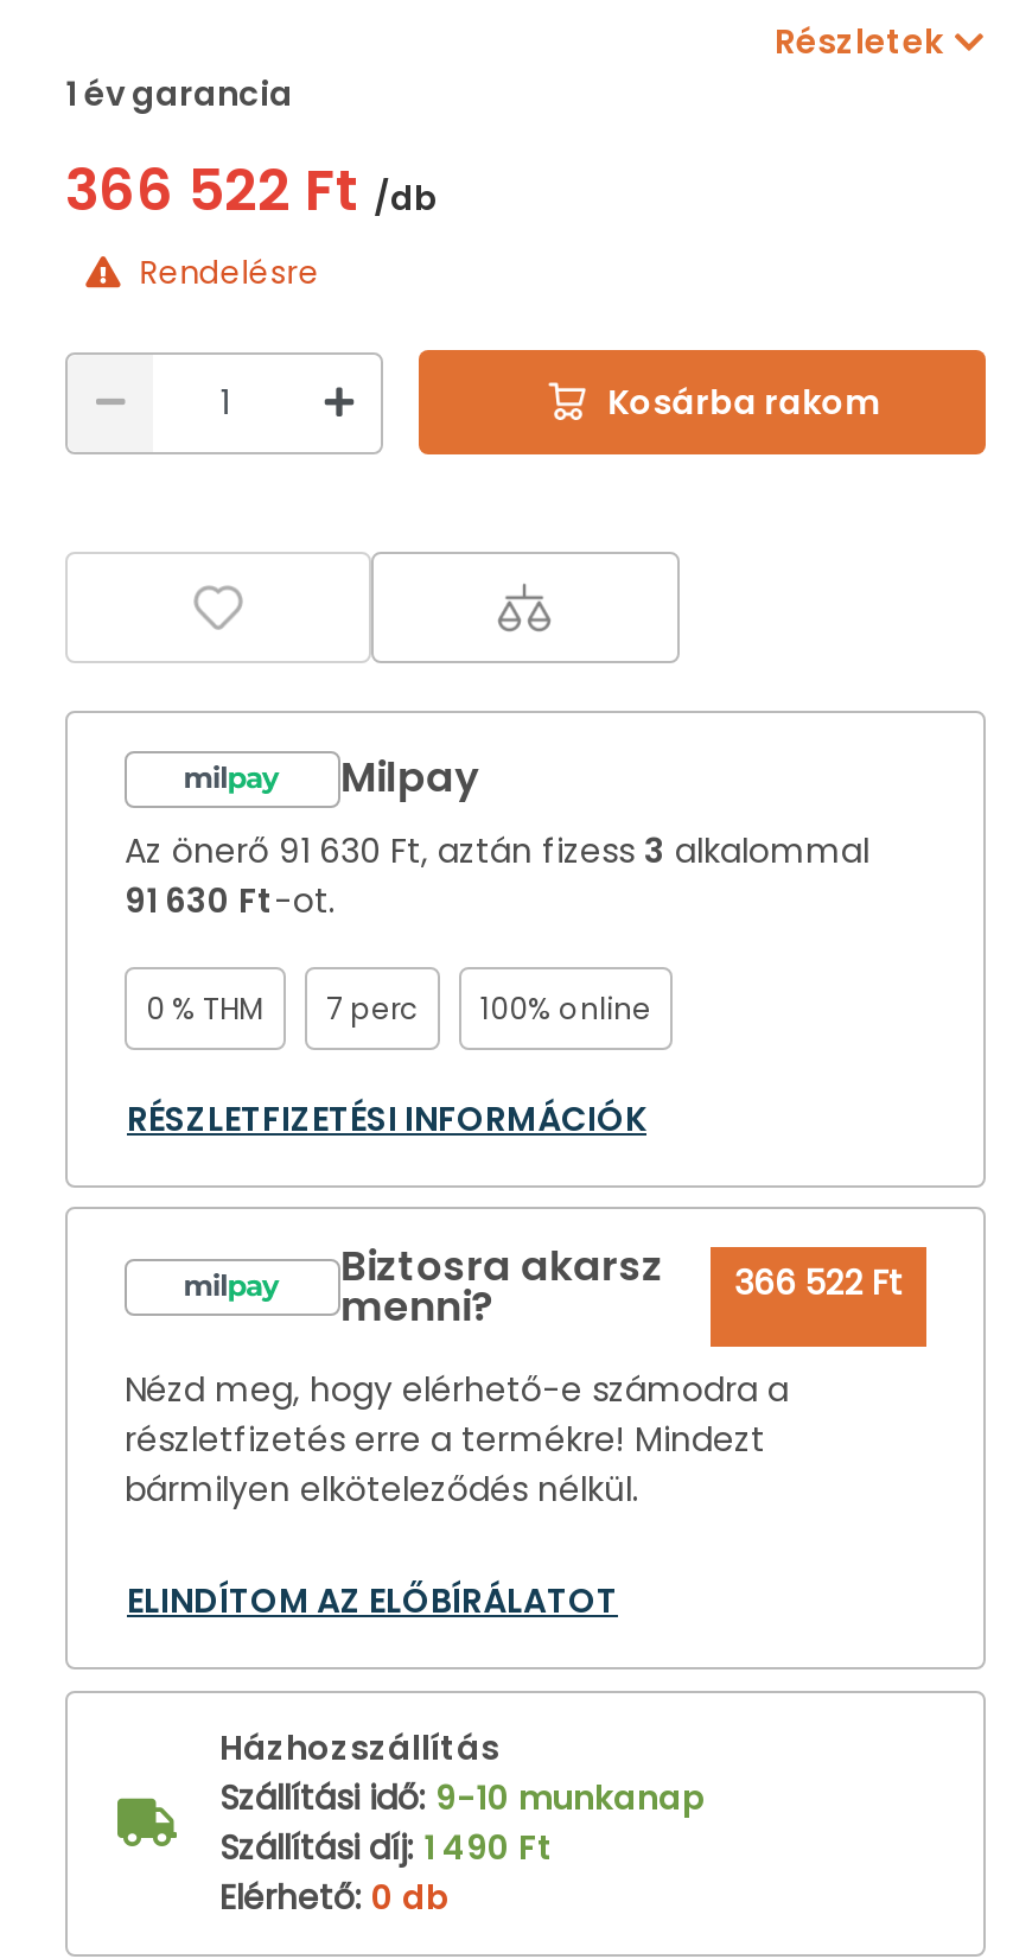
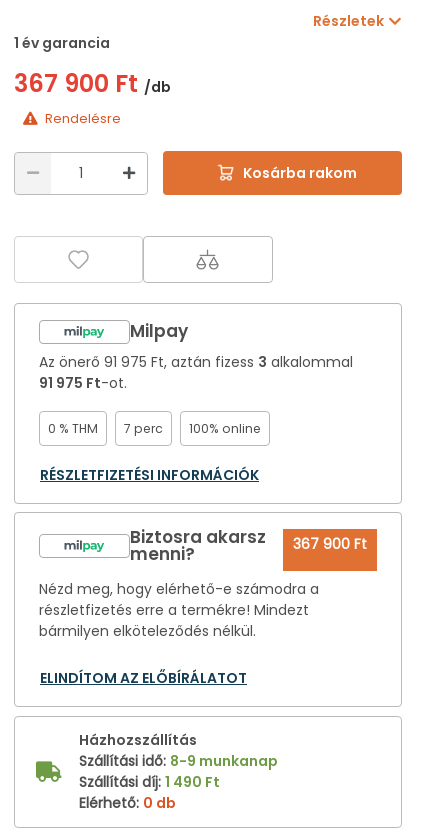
[65,150,438,228] 366 522 Ft /db -> [14,66,171,99] 367 900 Ft /db
[125,826,869,873] Az önerő 91 630 Ft, aztán fizess 3 alkalommal -> [39,351,353,371] Az önerő 91 975 Ft, aztán fizess 3 alkalommal
[125,876,336,923] 91 630 Ft-ot. -> [39,372,127,392] 91 975 Ft-ot.
[341,1236,903,1305] Biztosra akarsz 366 522 Ft -> [130,524,367,553] Biztosra akarsz 367 900 Ft
[219,1773,706,1820] Szállítási idő: 9-10 munkanap -> [79,750,278,770] Szállítási idő: 8-9 munkanap

